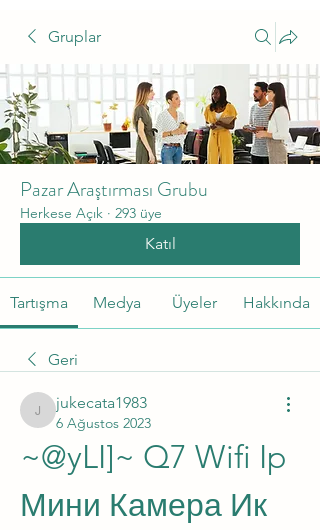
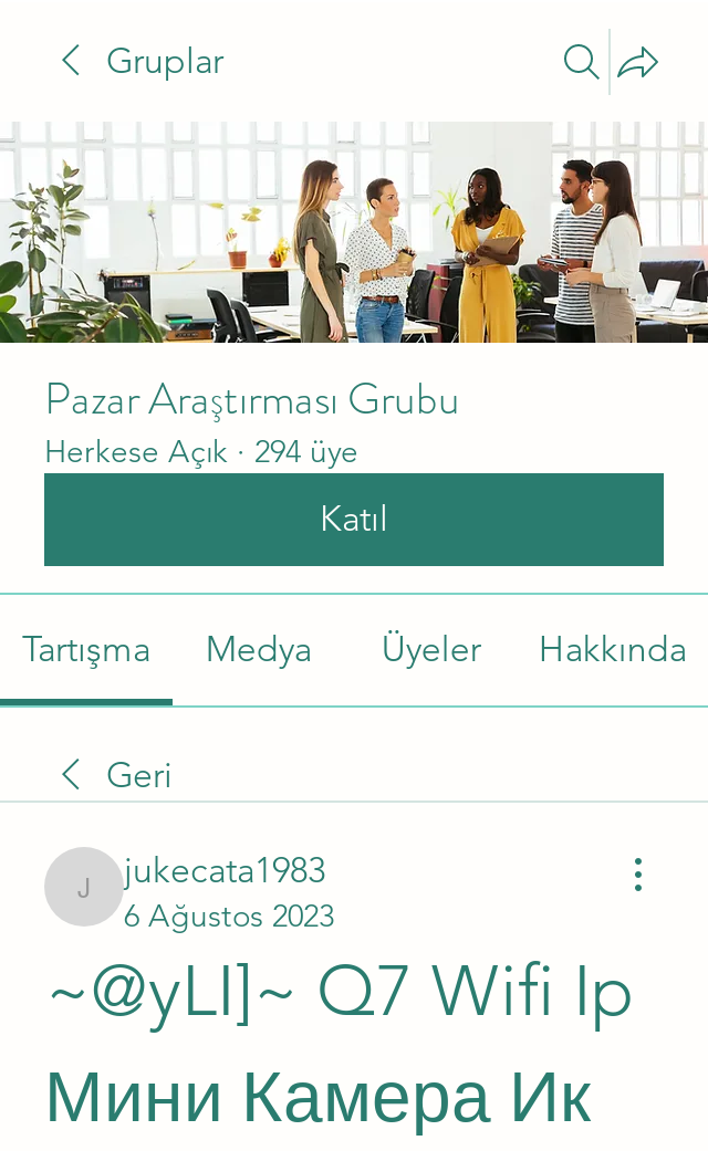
[20,204,162,222] Herkese Açık · 293 üye -> [44,431,358,471] Herkese Açık · 294 üye

